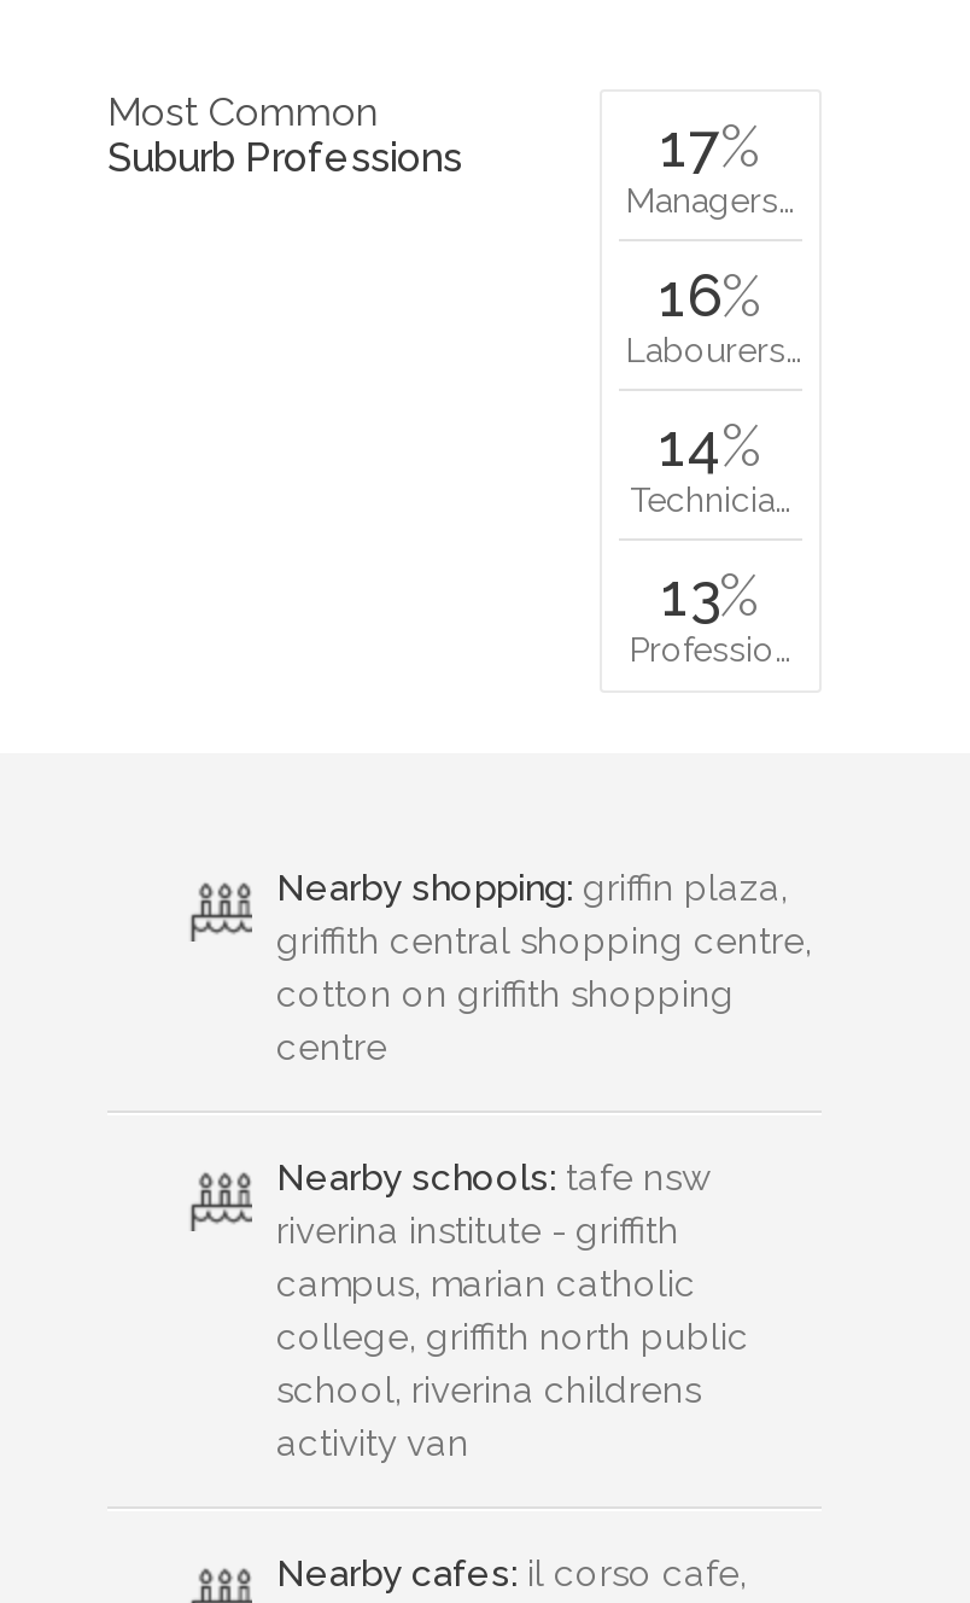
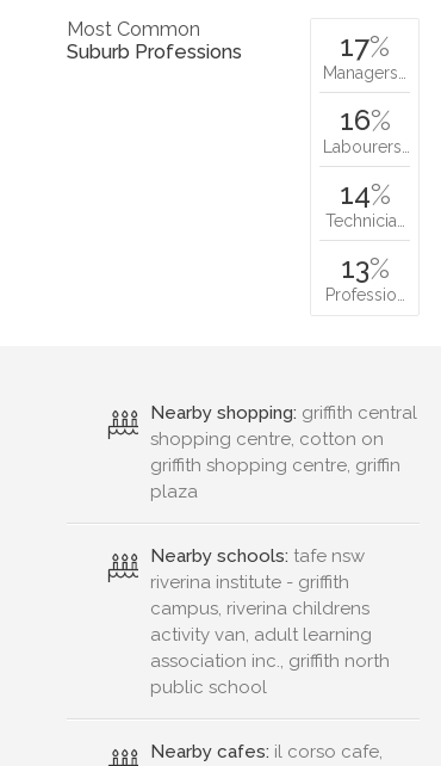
[276,866,812,1069] Nearby shopping: griffin plaza, | griffith central shopping centre, | cotton on griffith shopping | centre -> [150,402,417,502] Nearby shopping: griffith central | shopping centre, cotton on | griffith shopping centre, griffin | plaza
[276,1262,749,1465] campus, marian catholic | college, griffith north public | school, riverina childrens | activity van -> [150,598,390,698] campus, riverina childrens | activity van, adult learning | association inc., griffith north | public school

